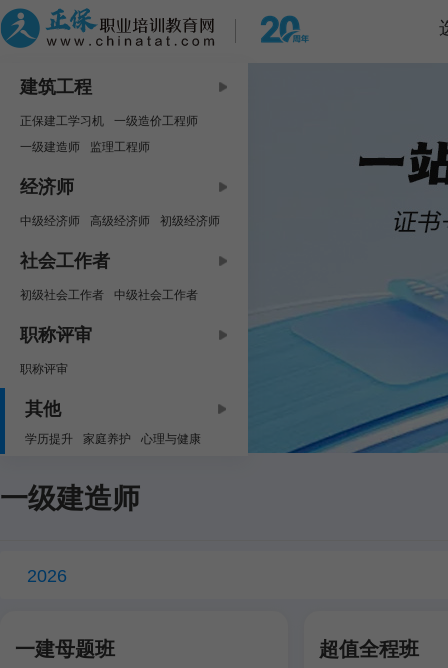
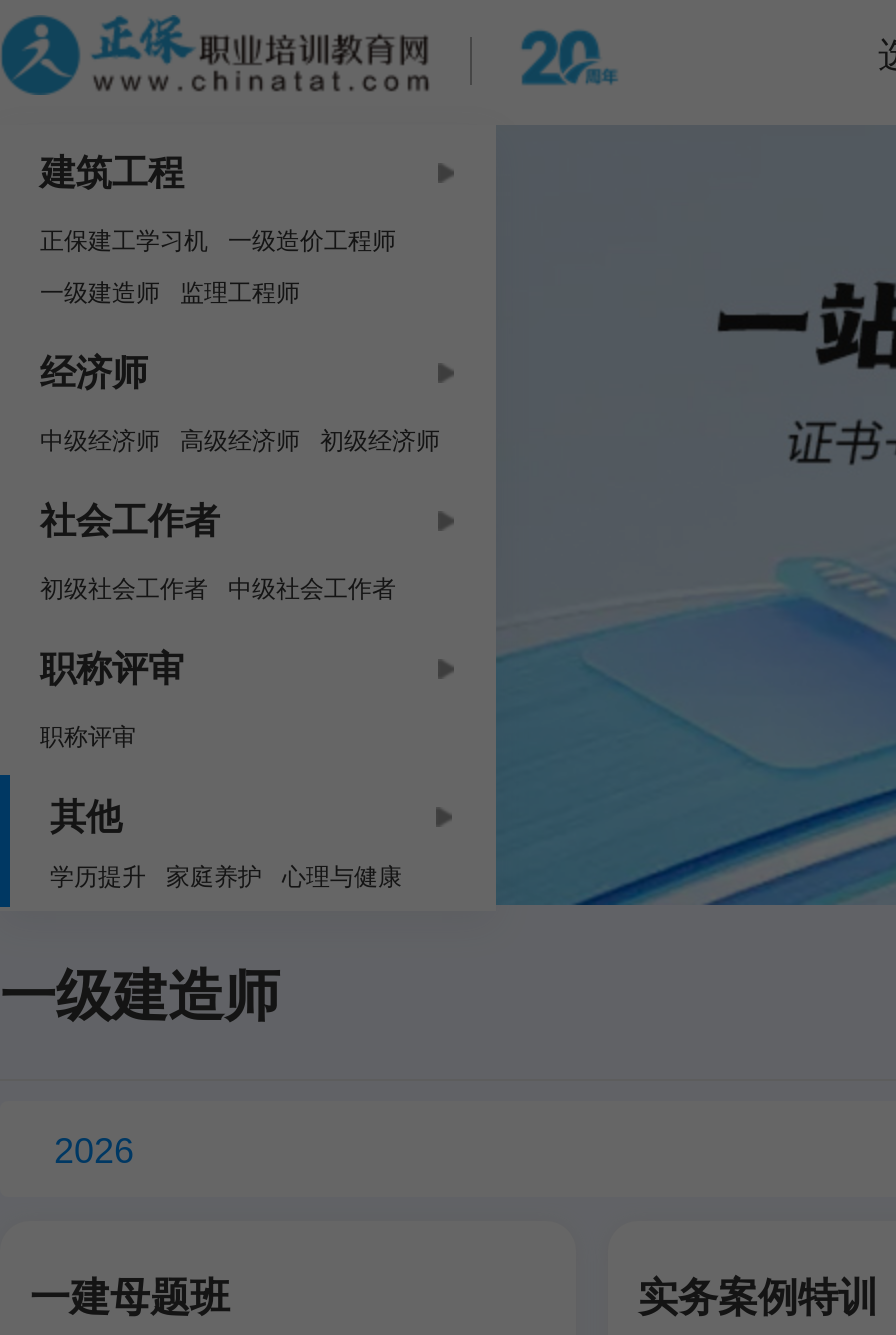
[319,638,419,660] 超值全程班 -> [638,1275,878,1319] 实务案例特训

